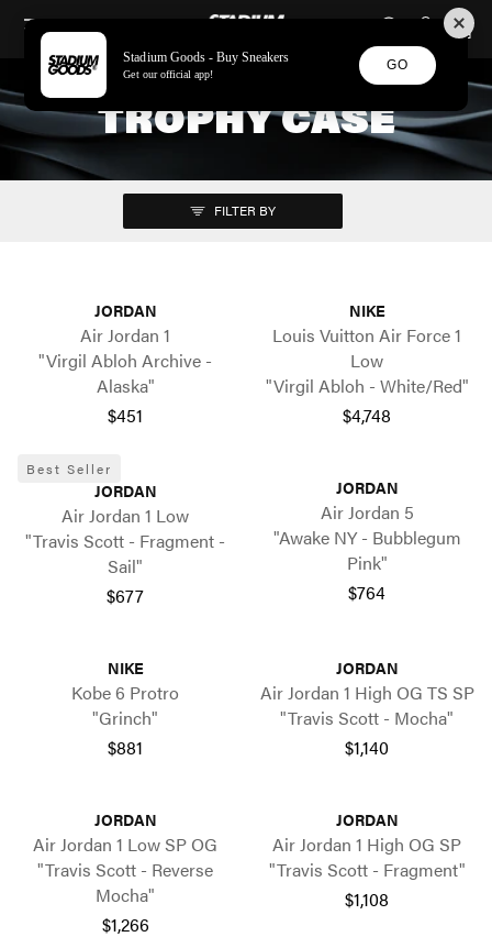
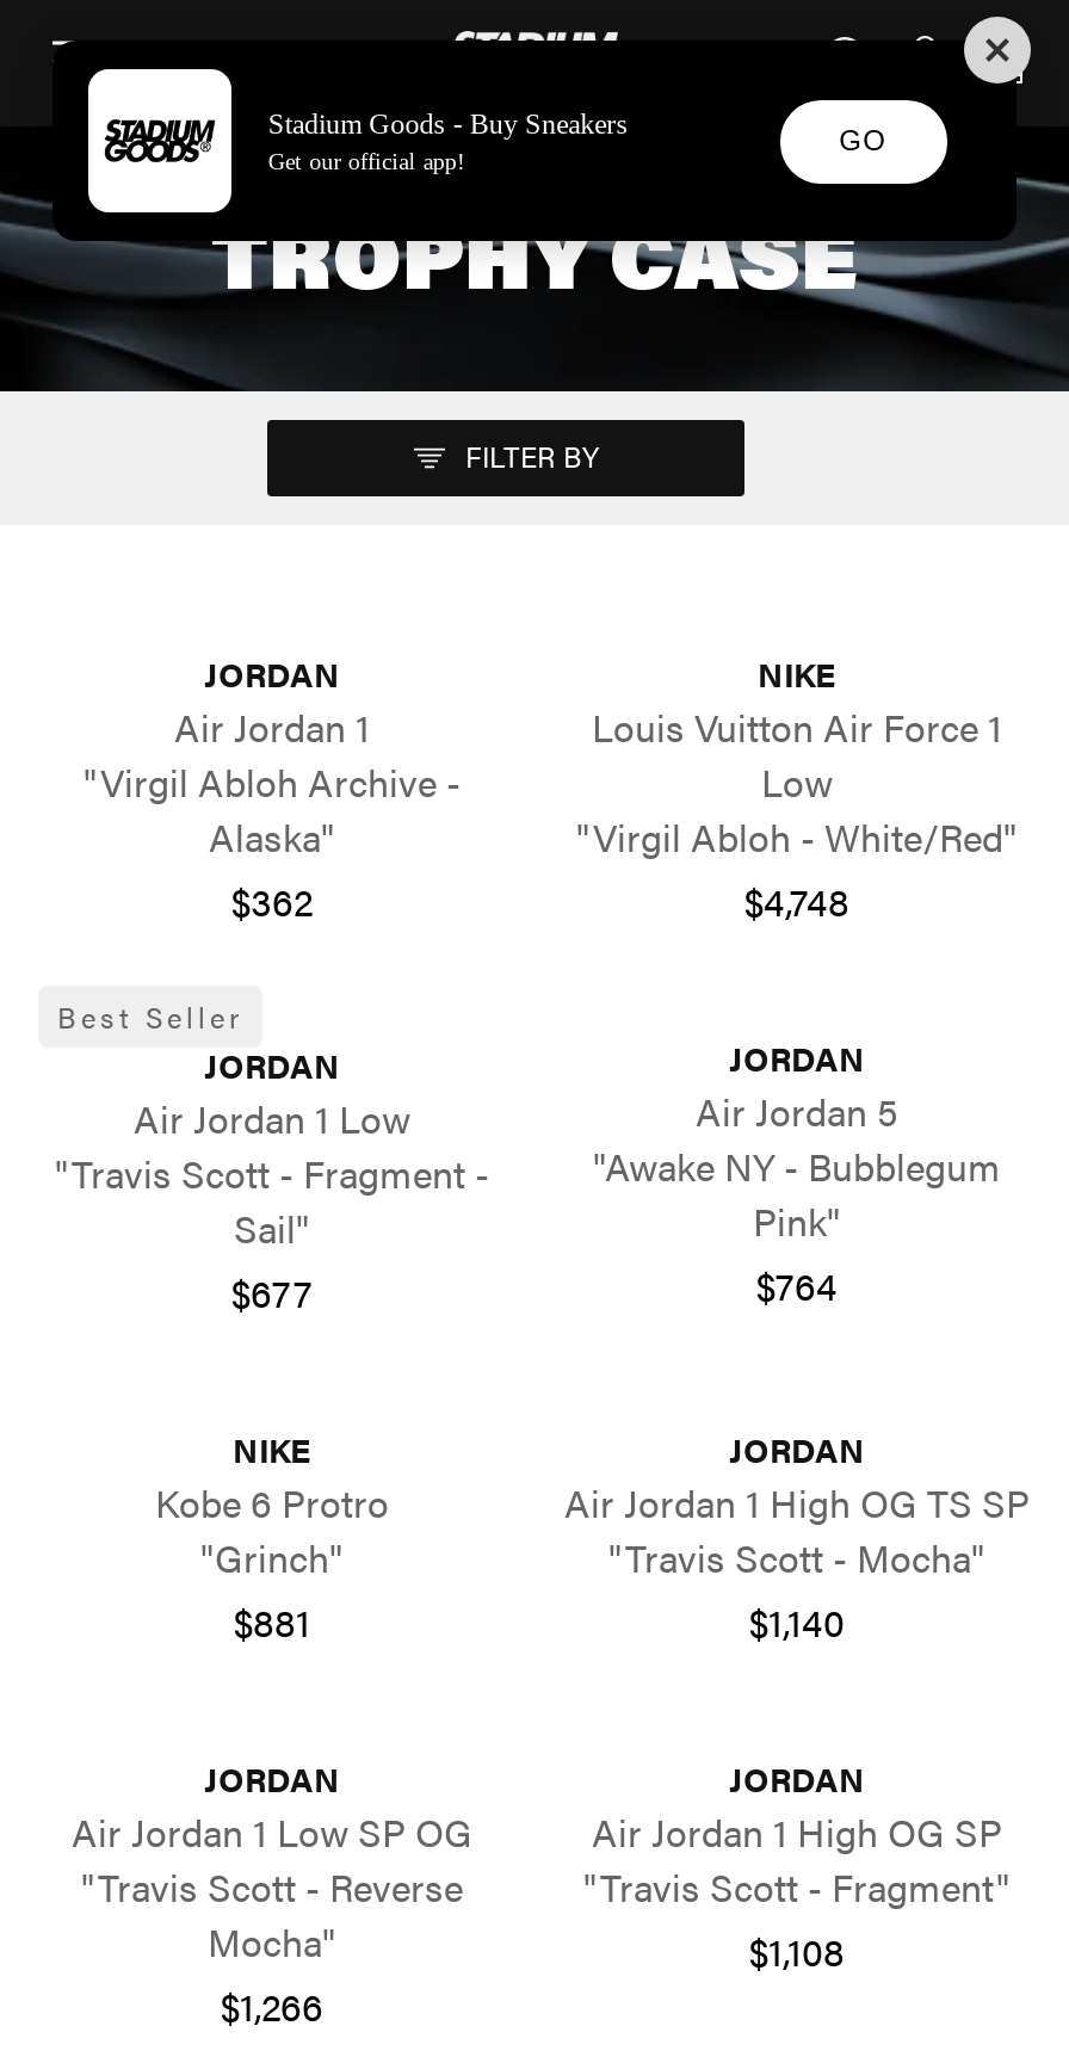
[108,403,143,428] $451 -> [231,873,313,928] $362

